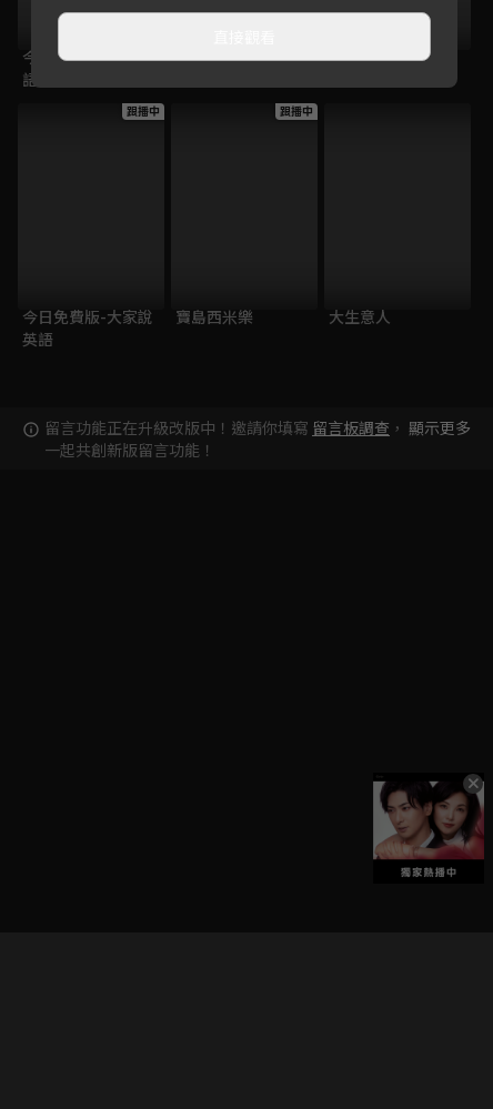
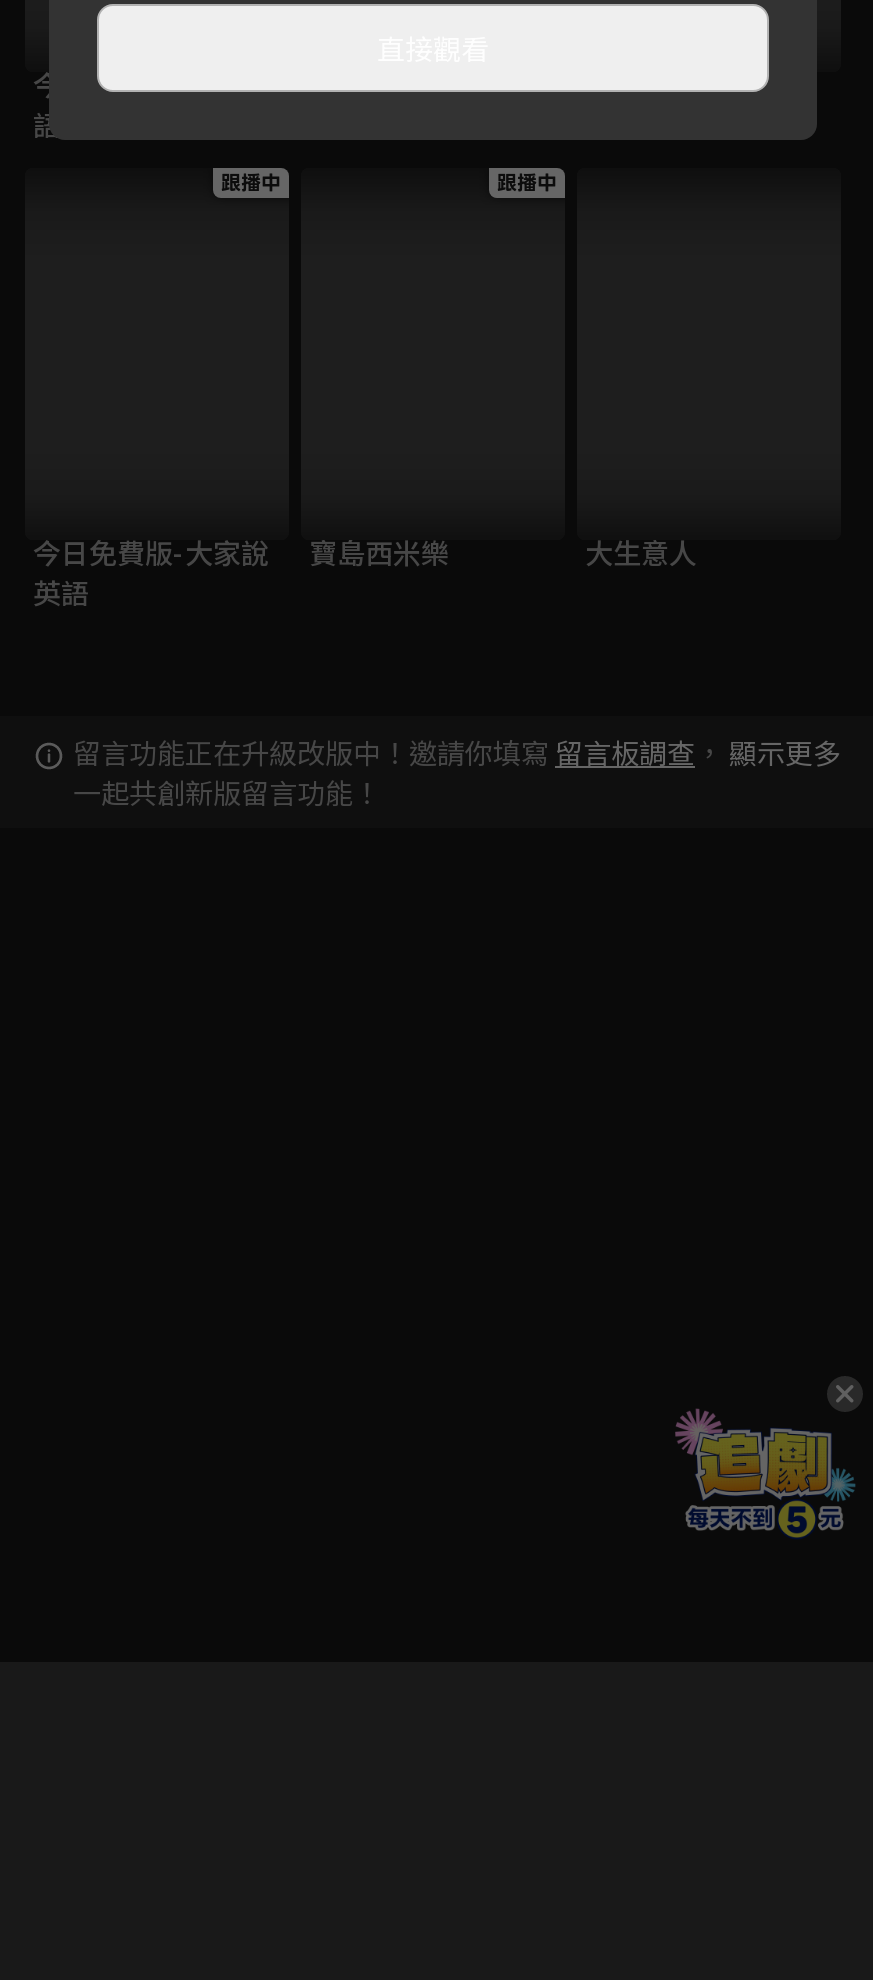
[373,782,484,877] [image] -> [667,1392,863,1560] [image]

